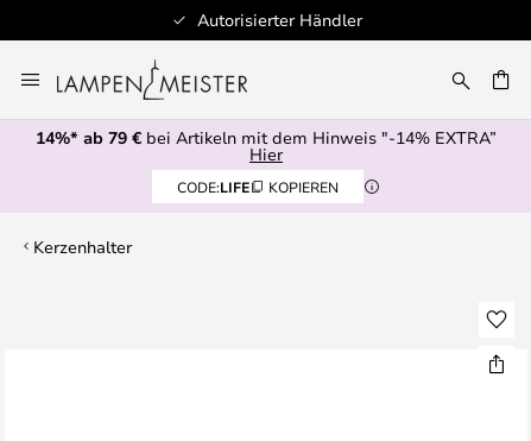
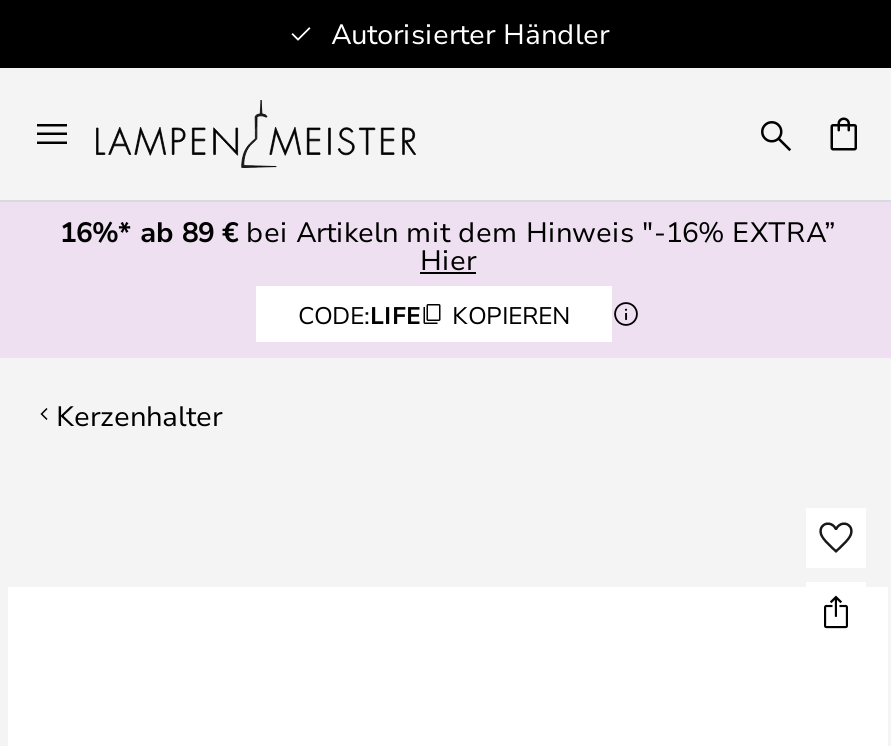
[36,126,497,149] 14%* ab 79 €bei Artikeln mit dem Hinweis "-14% EXTRA” -> [60,212,836,250] 16%* ab 89 €bei Artikeln mit dem Hinweis "-16% EXTRA”

